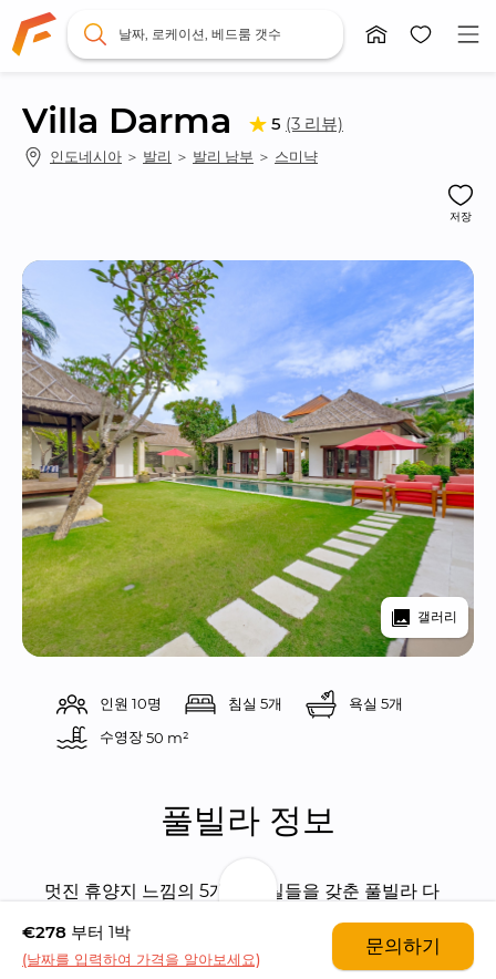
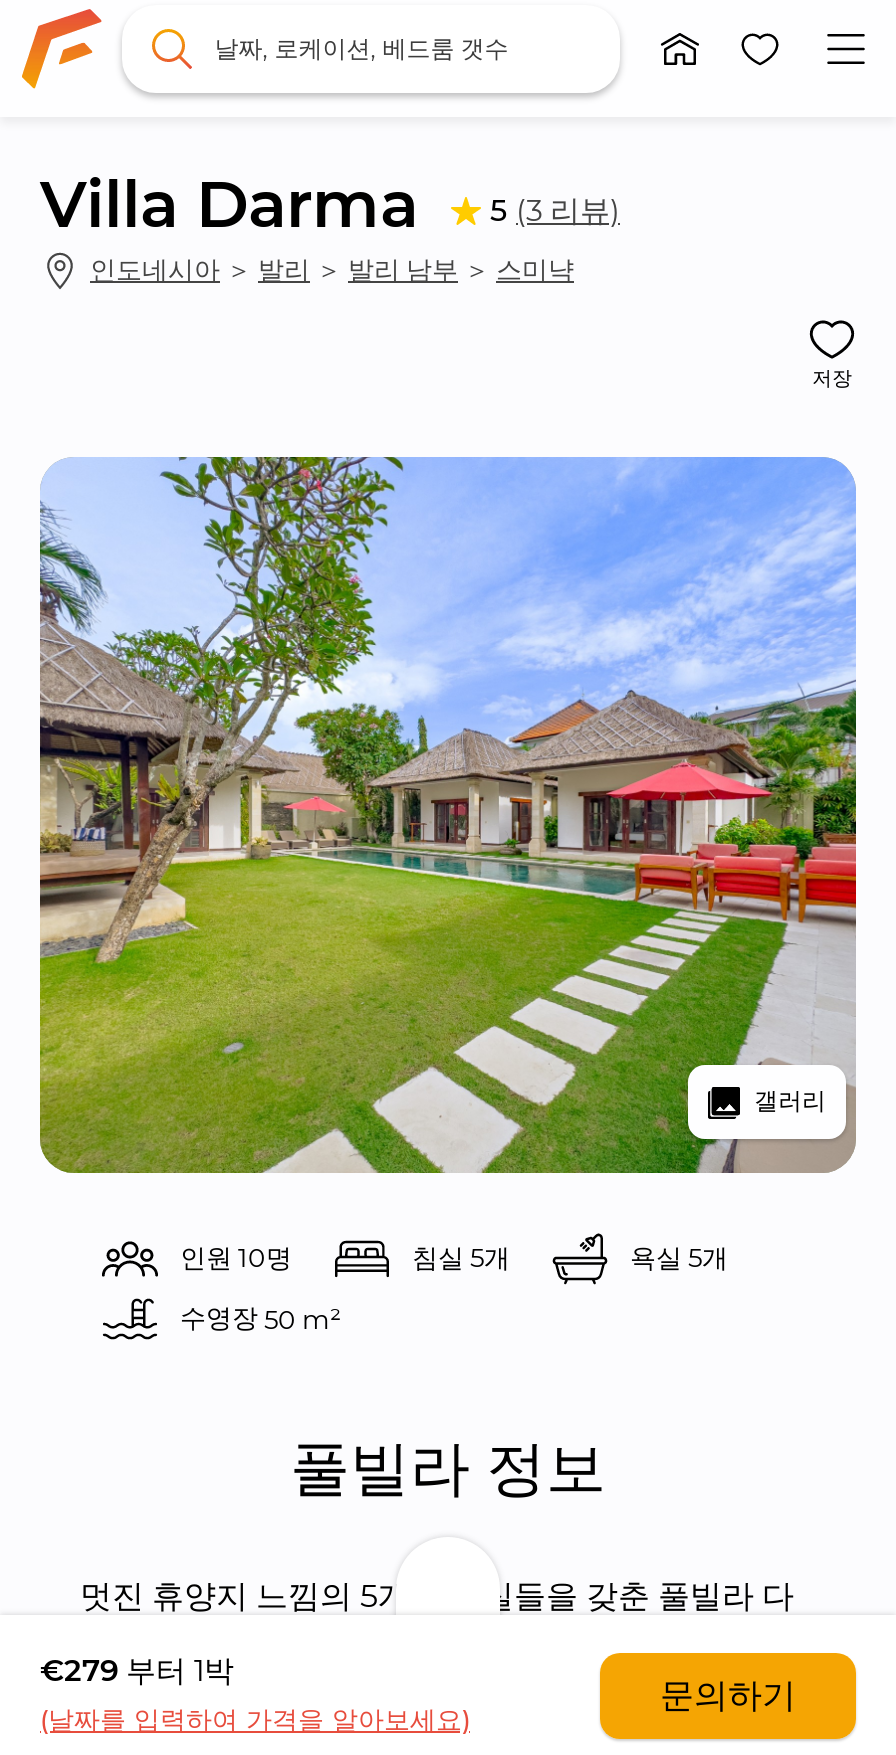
[22,921,131,942] €278 부터 1박 -> [40,1651,234,1689] €279 부터 1박

